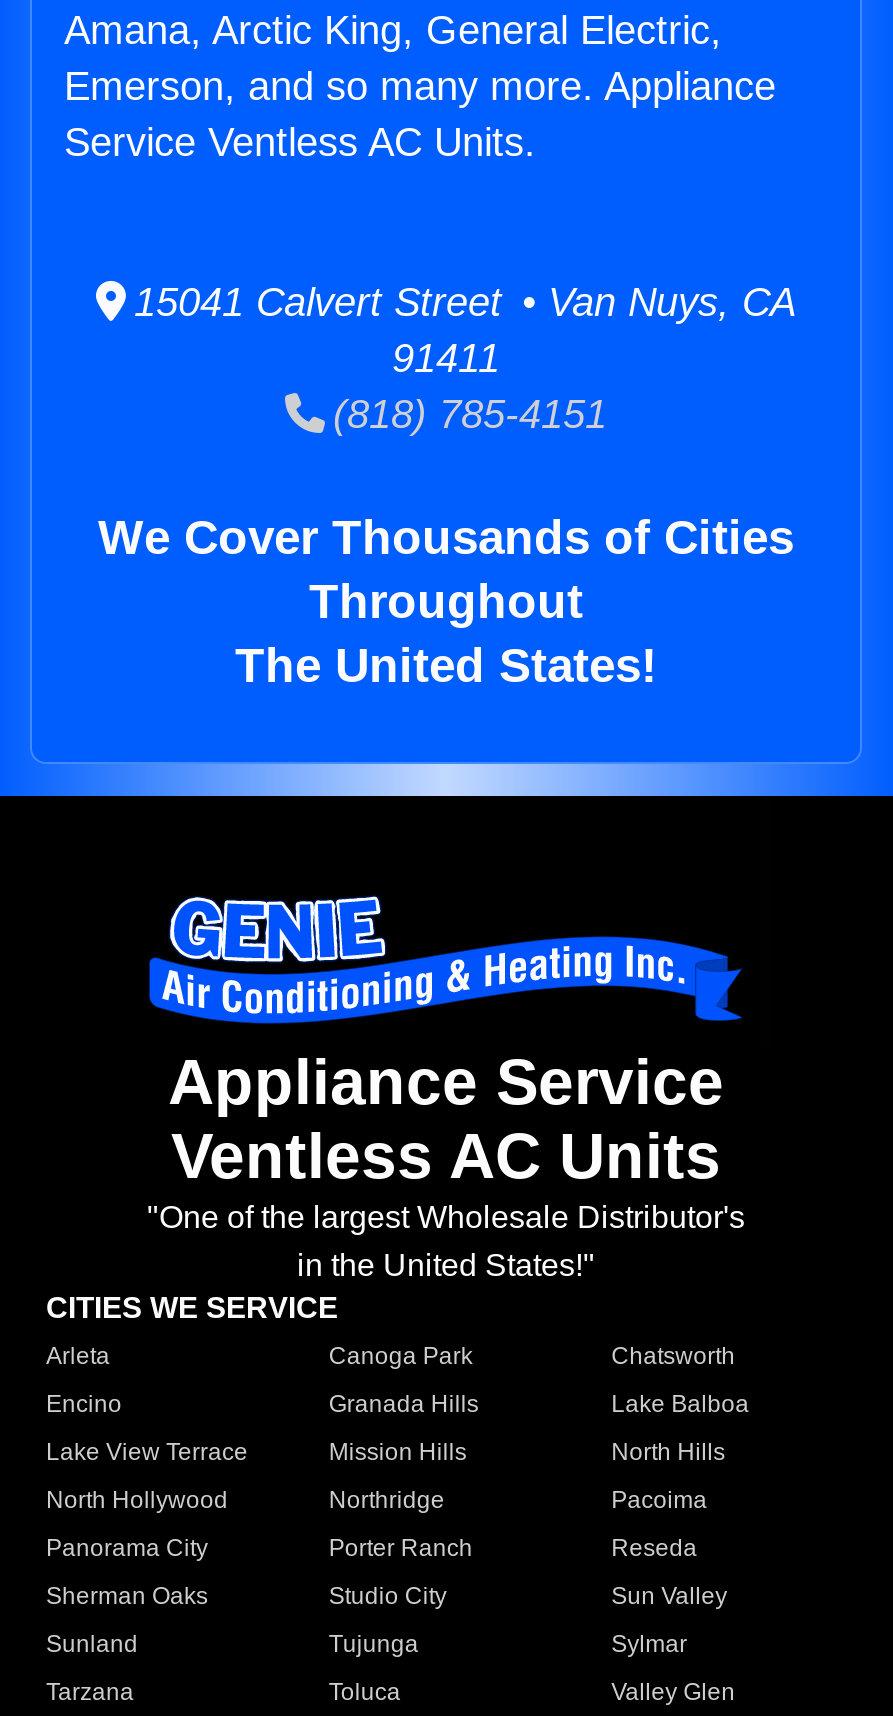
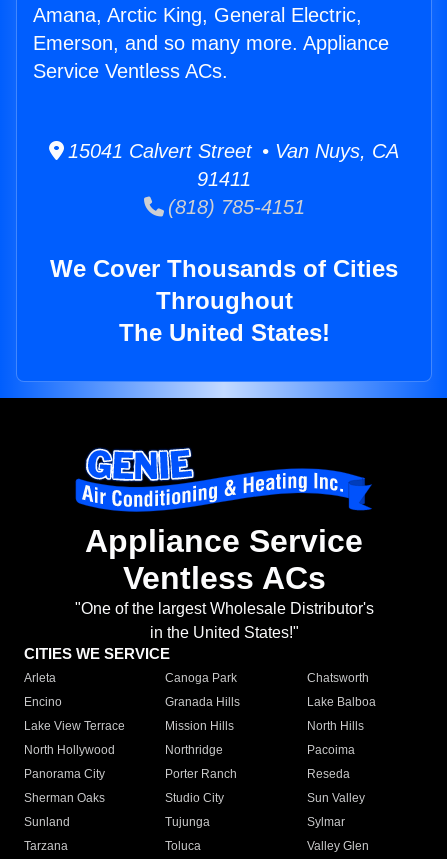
[64,120,536,164] Service Ventless AC Units. -> [33,60,228,82] Service Ventless ACs.
[171,1121,721,1193] Ventless AC Units -> [122,560,325,596] Ventless ACs

